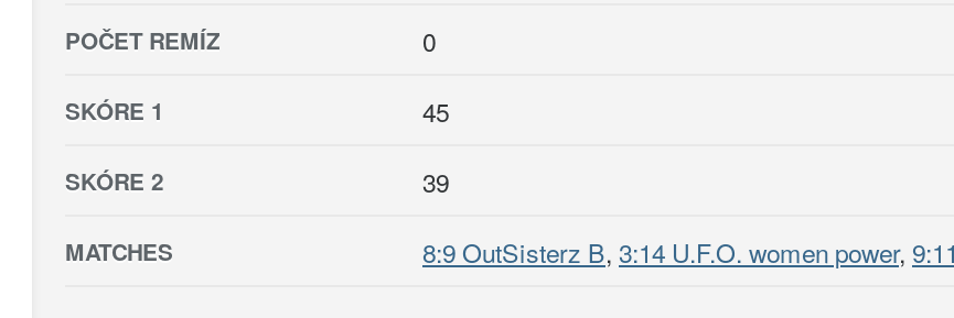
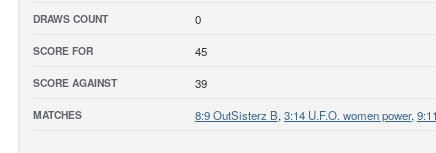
[65,24,219,57] POČET REMÍZ -> [33,11,108,26] DRAWS COUNT
[65,94,164,127] SKÓRE 1 -> [33,43,93,58] SCORE FOR
[65,165,164,198] SKÓRE 2 -> [33,75,117,90] SCORE AGAINST

